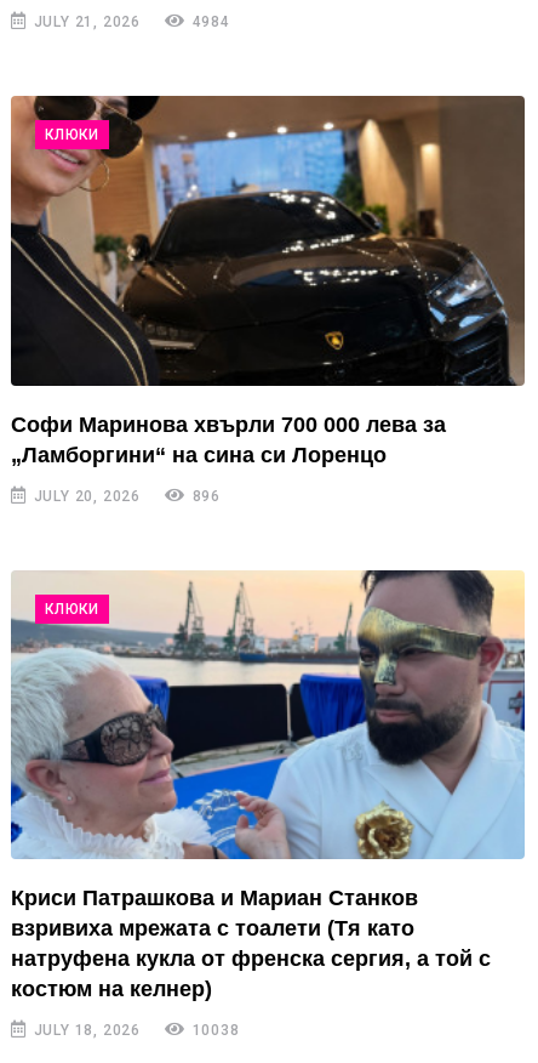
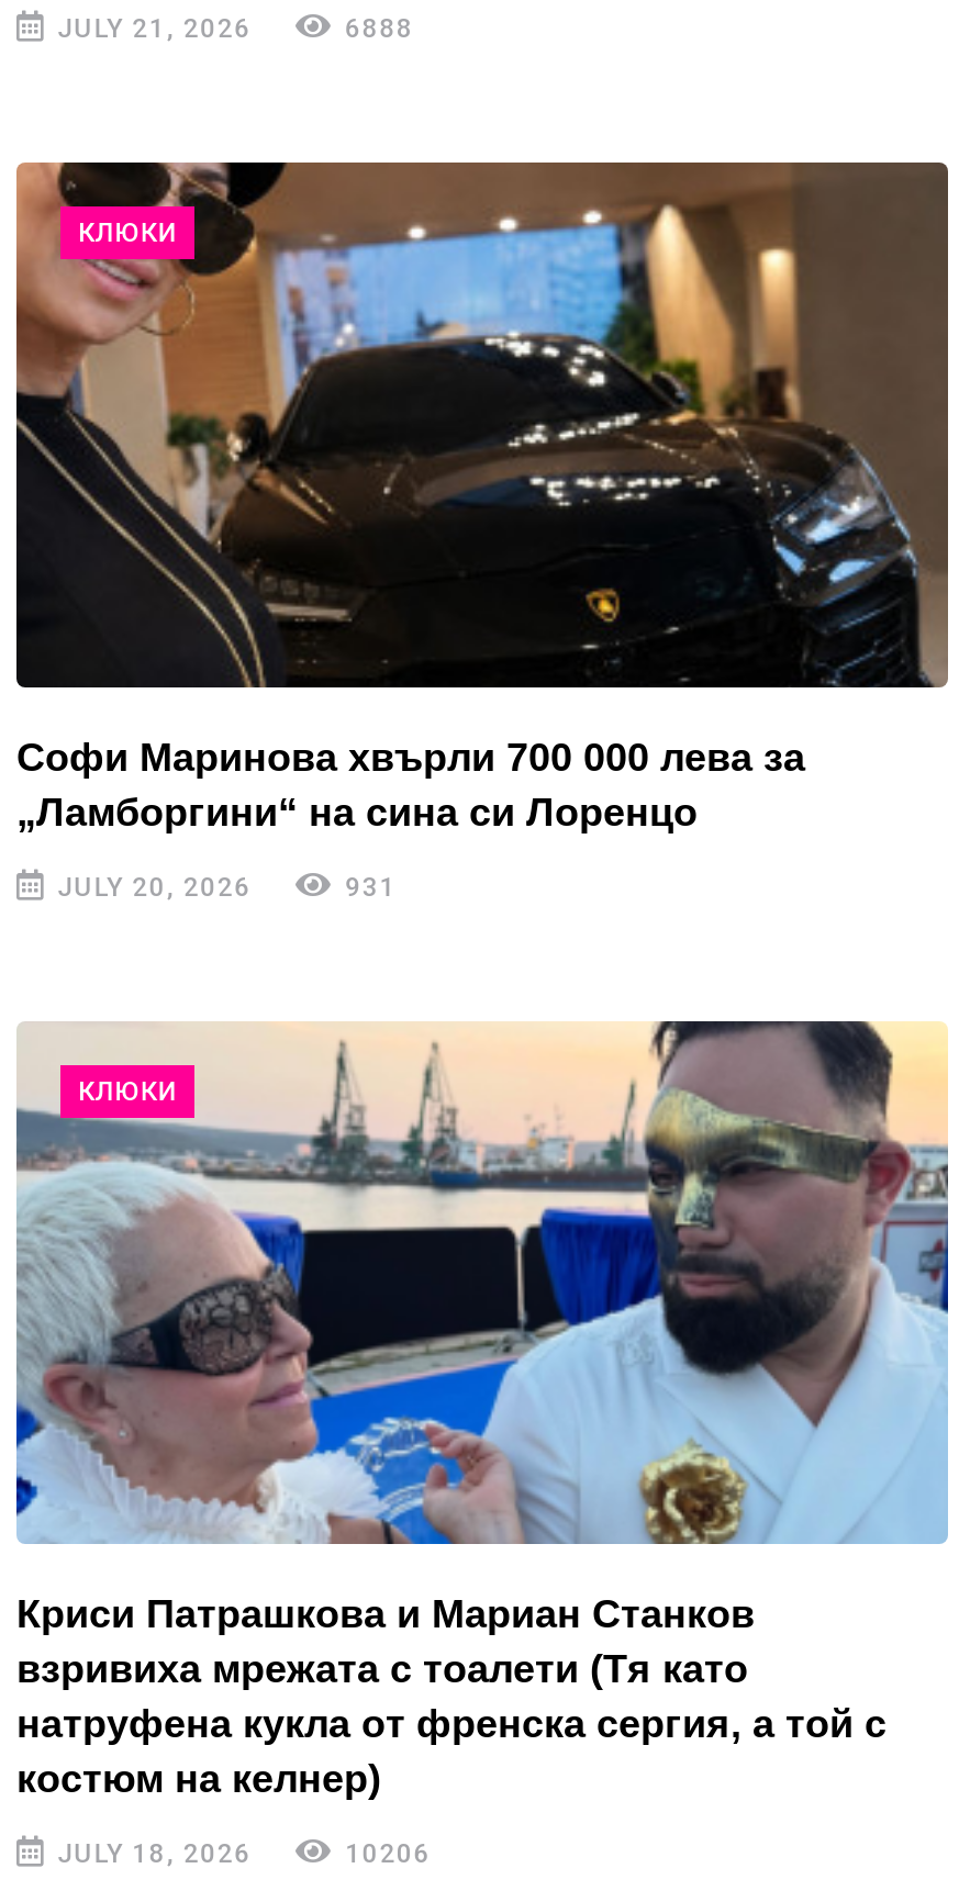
[188,14,230,31] 4984 -> [337,14,414,45] 6888
[188,488,221,505] 896 -> [337,872,397,902] 931
[188,1022,239,1039] 10038 -> [337,1839,431,1870] 10206

